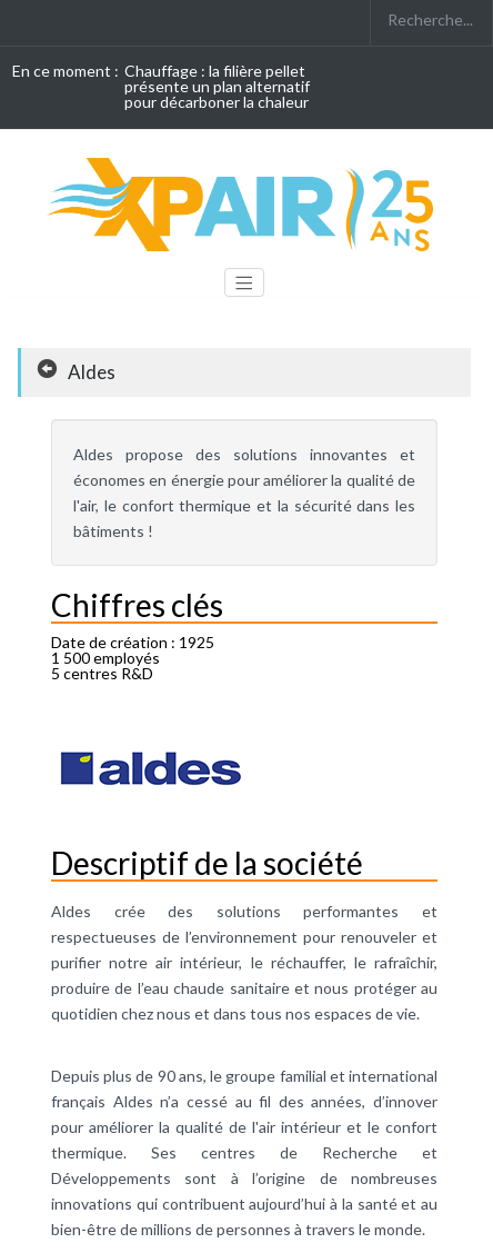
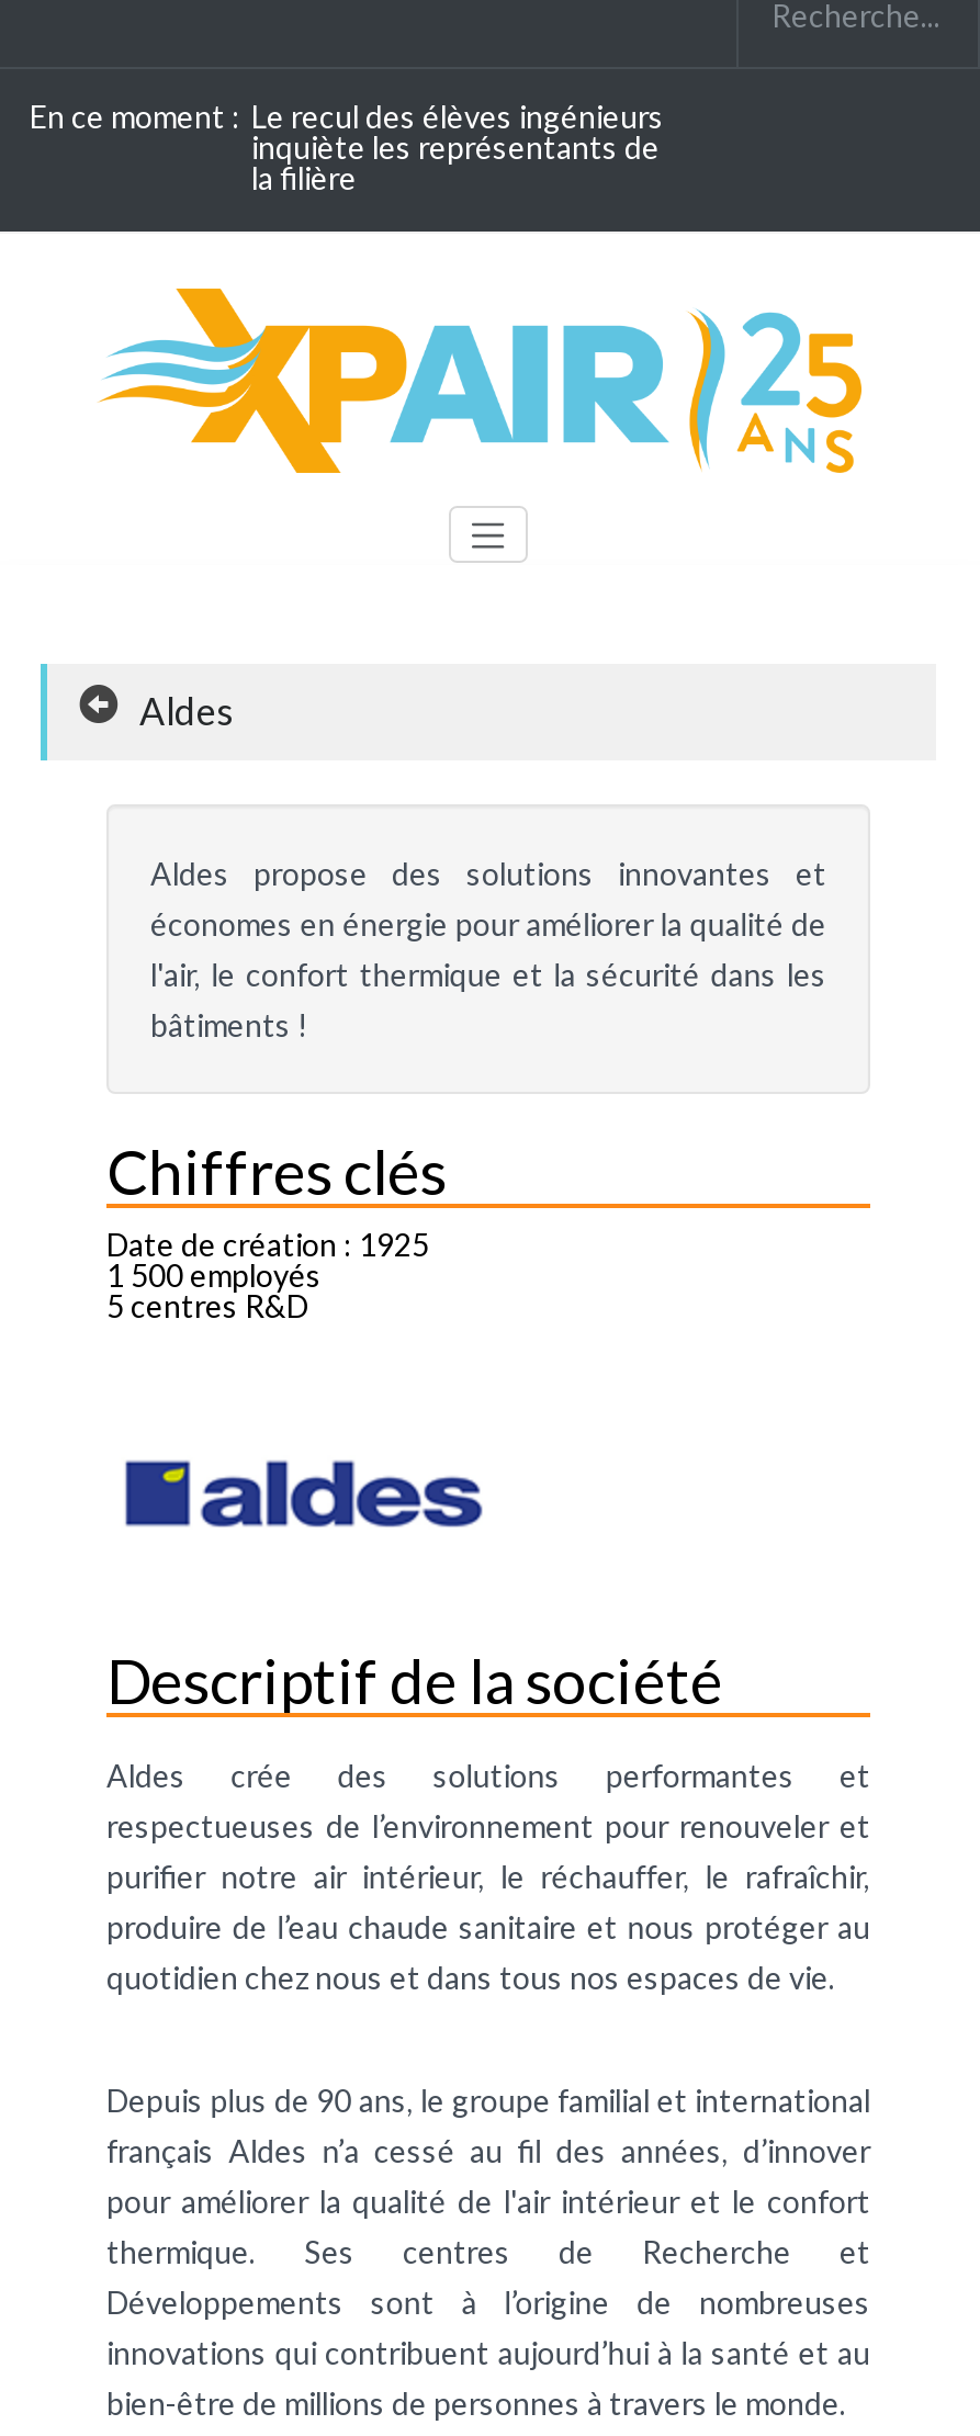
[12,61,310,111] En ce moment : Chauffage : la filière pellet | présente un plan alternatif | pour décarboner la chaleur -> [30,98,664,196] En ce moment : Le recul des élèves ingénieurs | inquiète les représentants de | la filière

